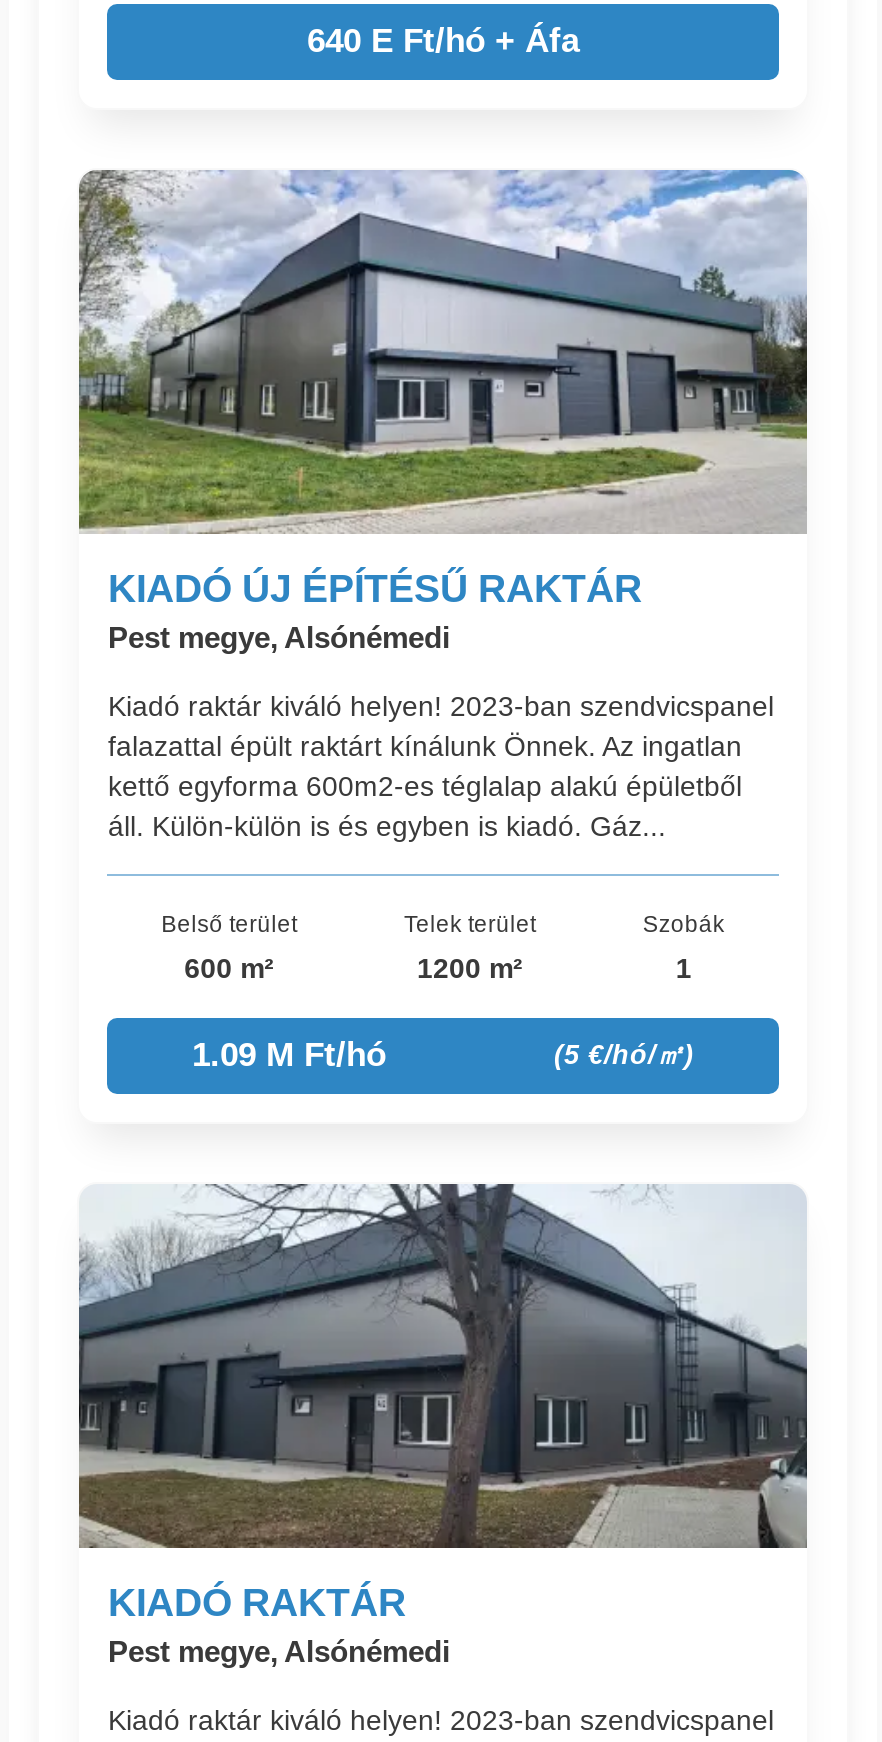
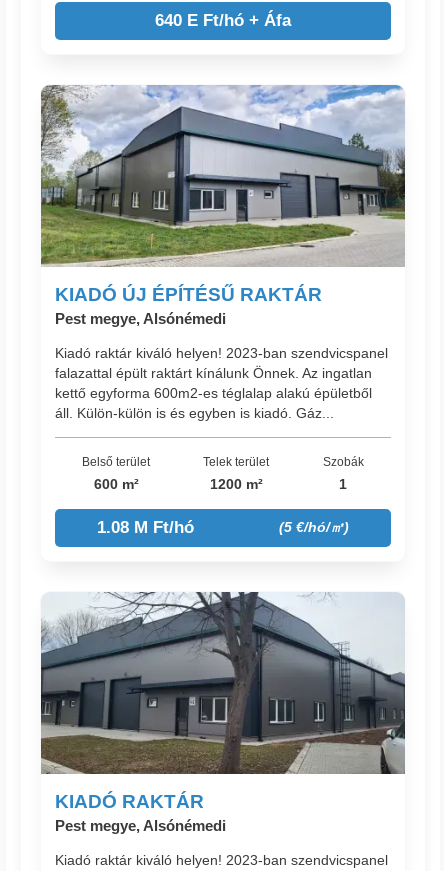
[192,1035,386,1073] 1.09 M Ft/hó -> [97,518,194,537] 1.08 M Ft/hó

